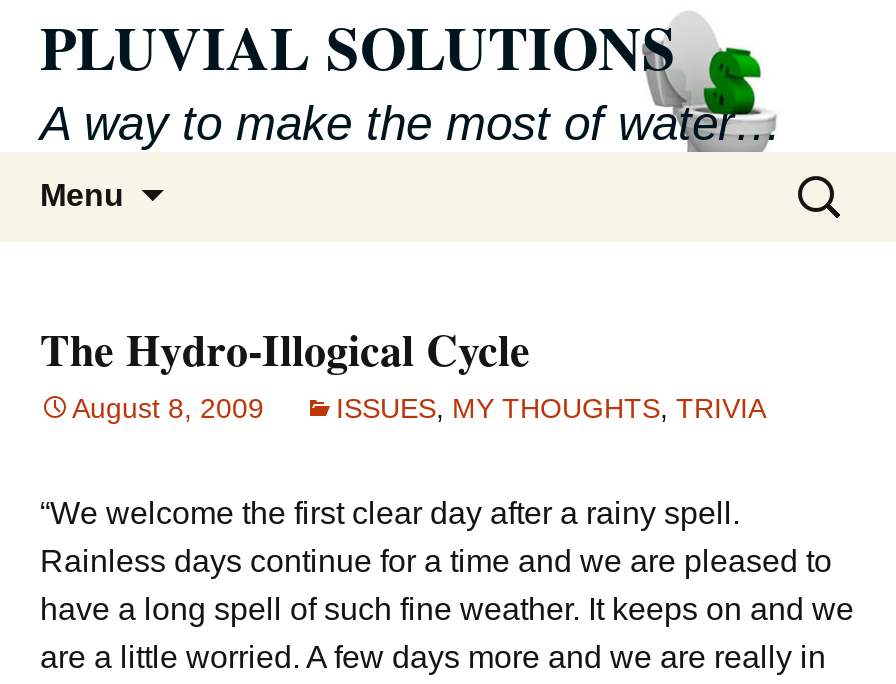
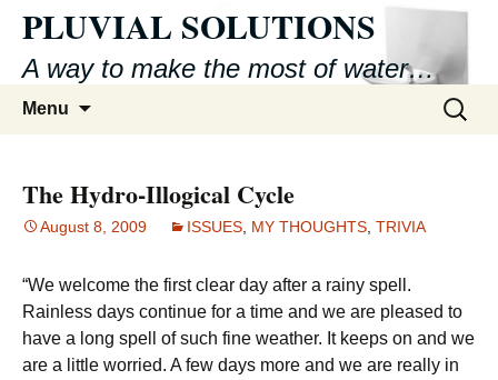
[684,12,842,152] [image] -> [380,8,469,86] [image]

